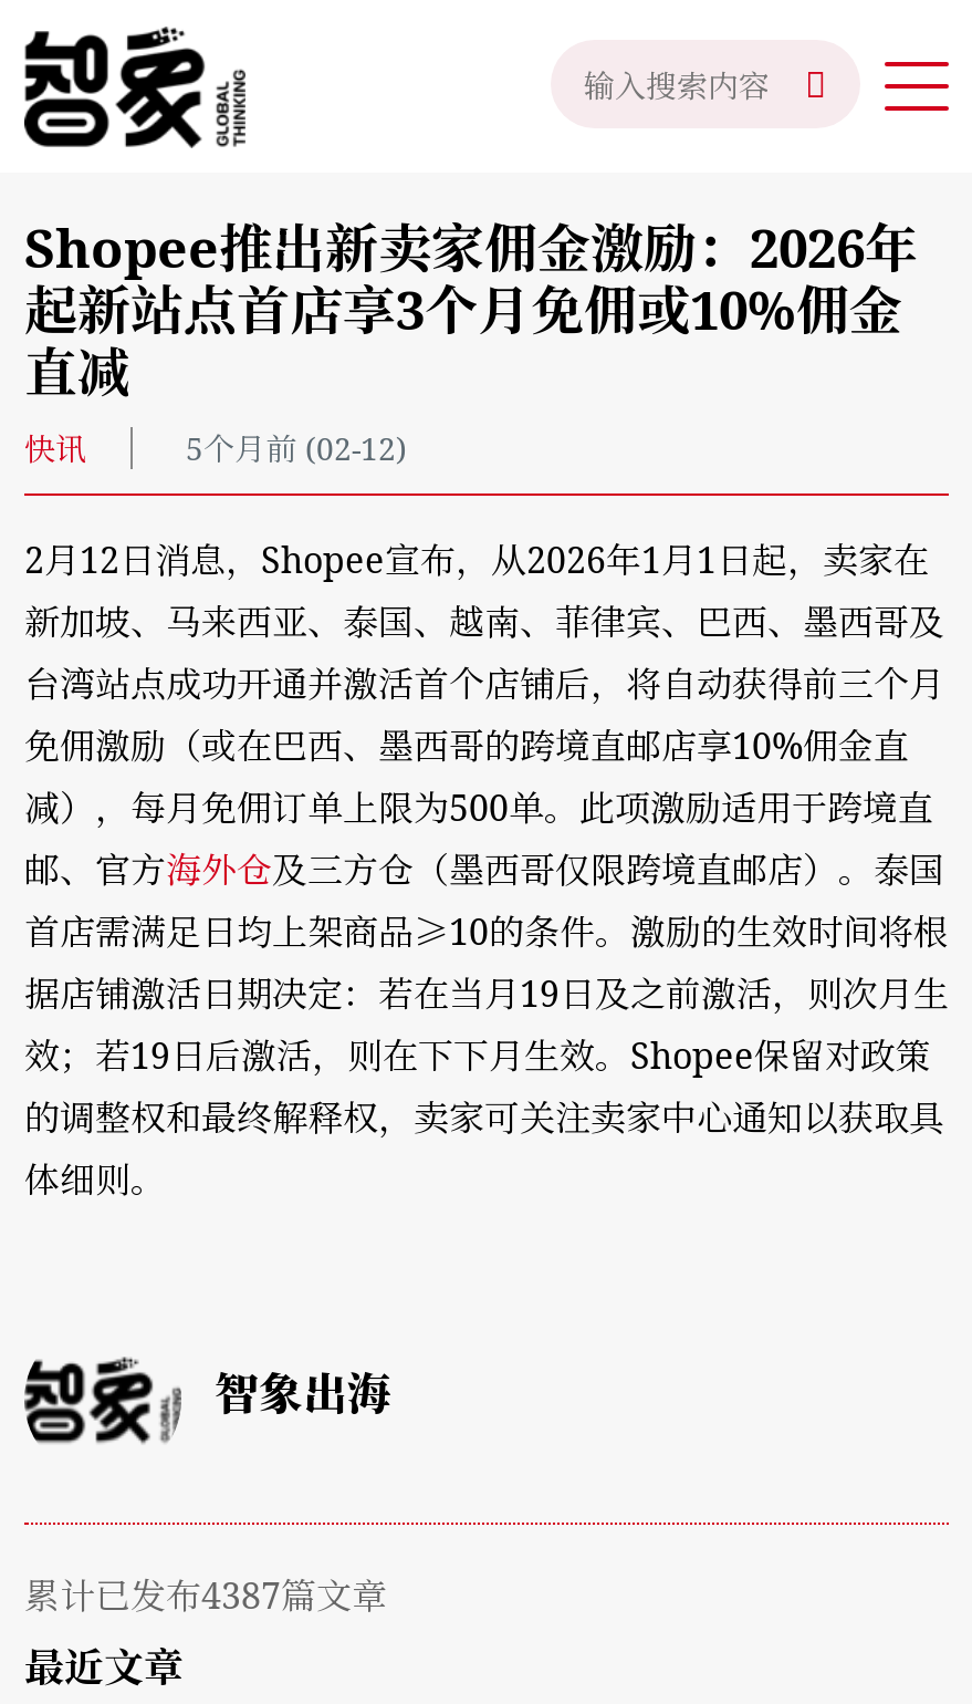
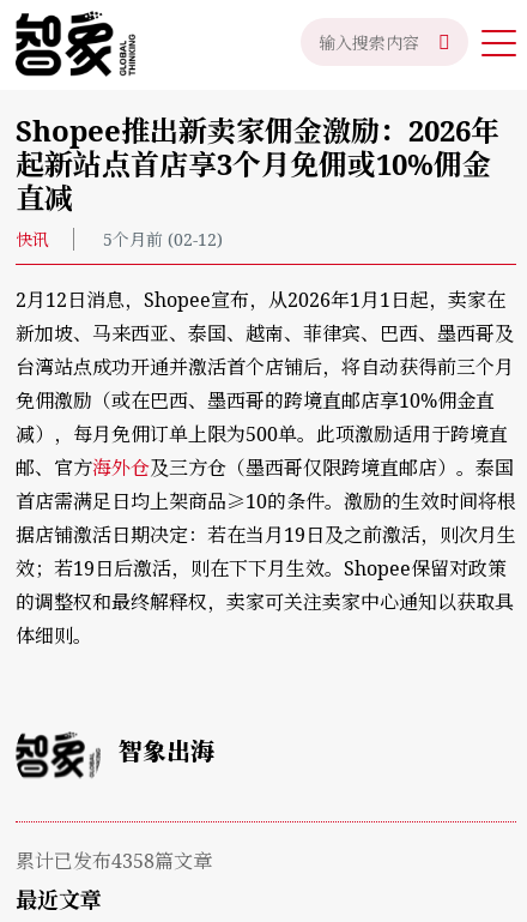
[24,1571,387,1620] 累计已发布4387篇文章 -> [16,848,212,874] 累计已发布4358篇文章

